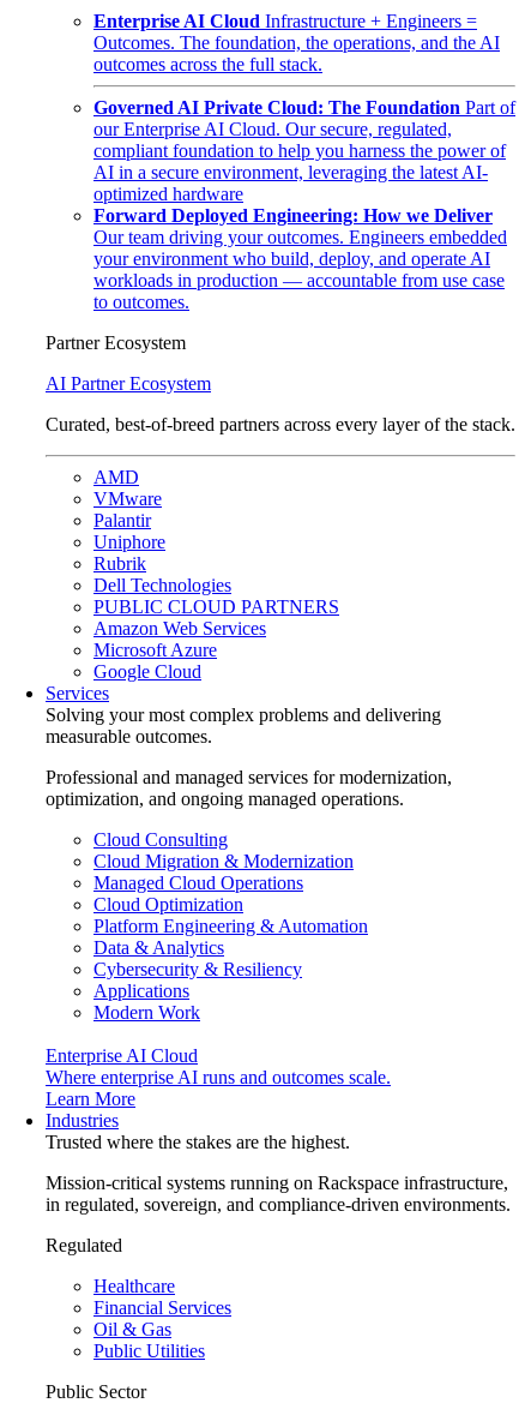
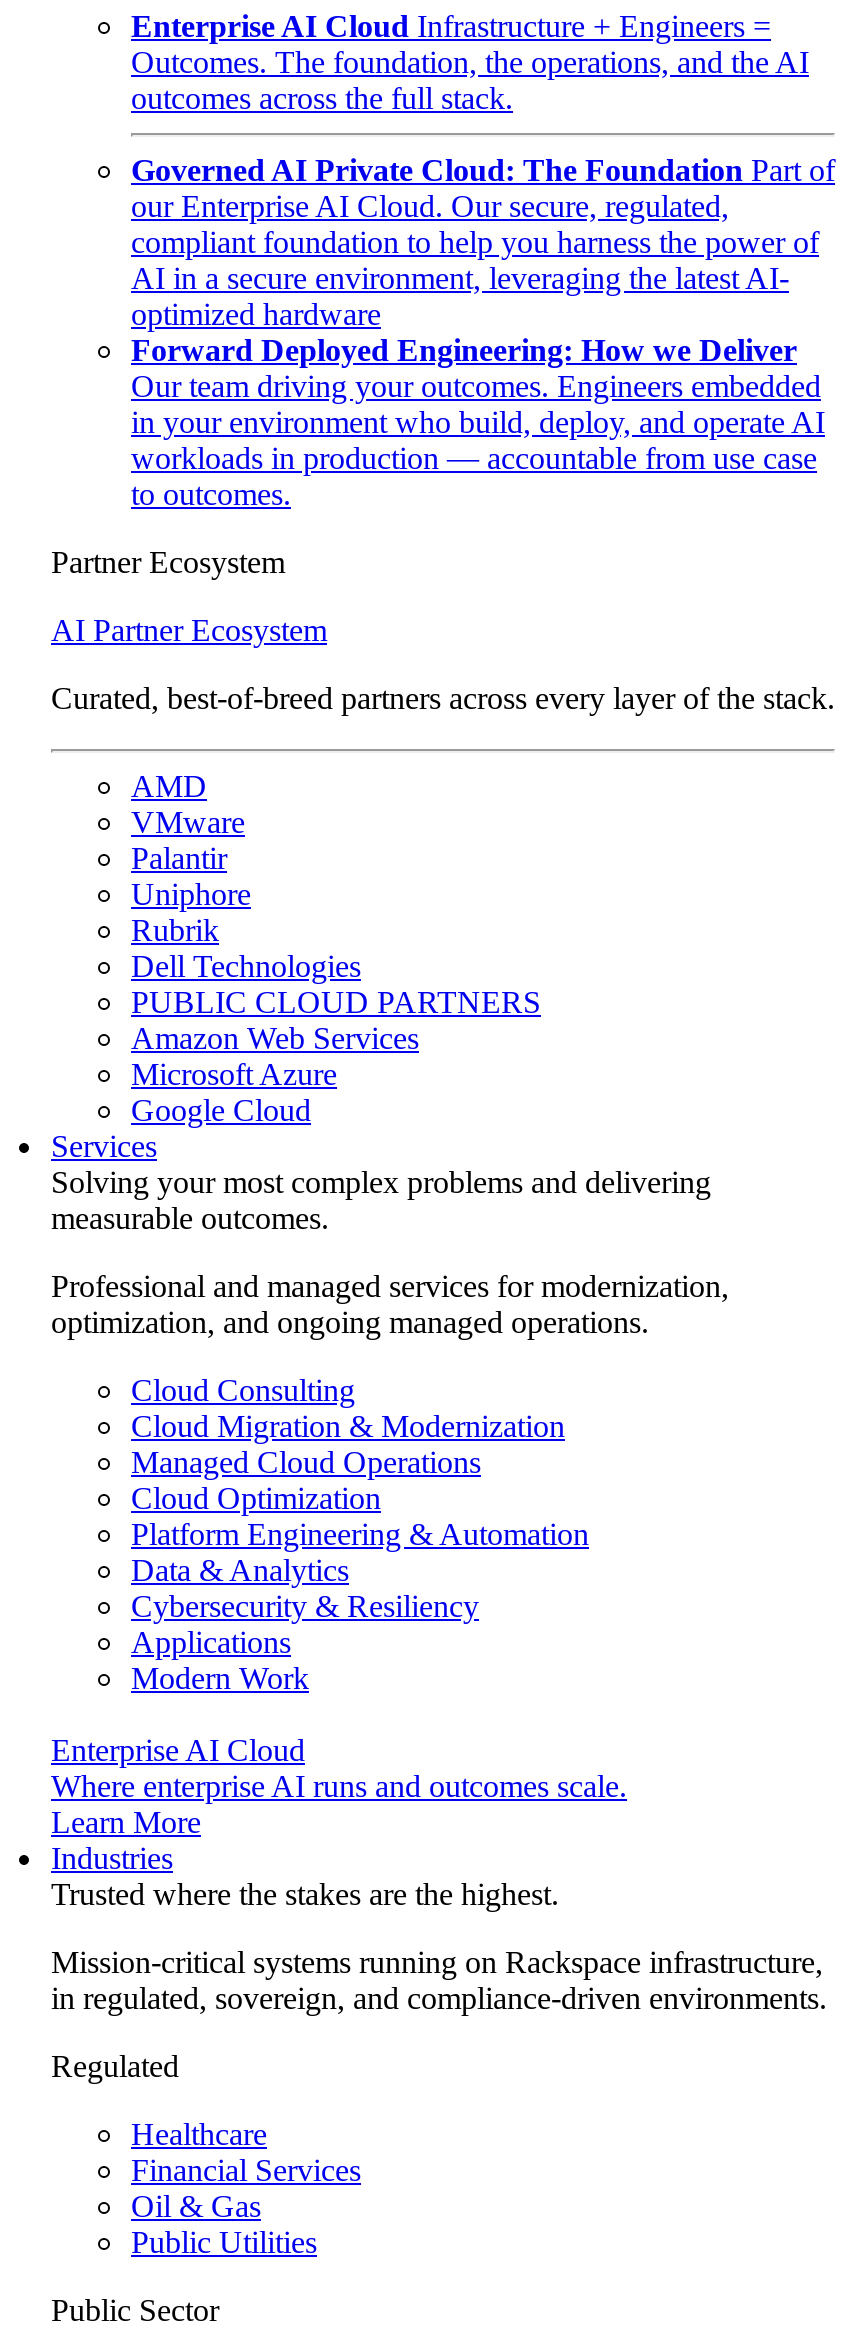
[93,249,490,269] your environment who build, deploy, and operate AI -> [131,405,825,439] in your environment who build, deploy, and operate AI

